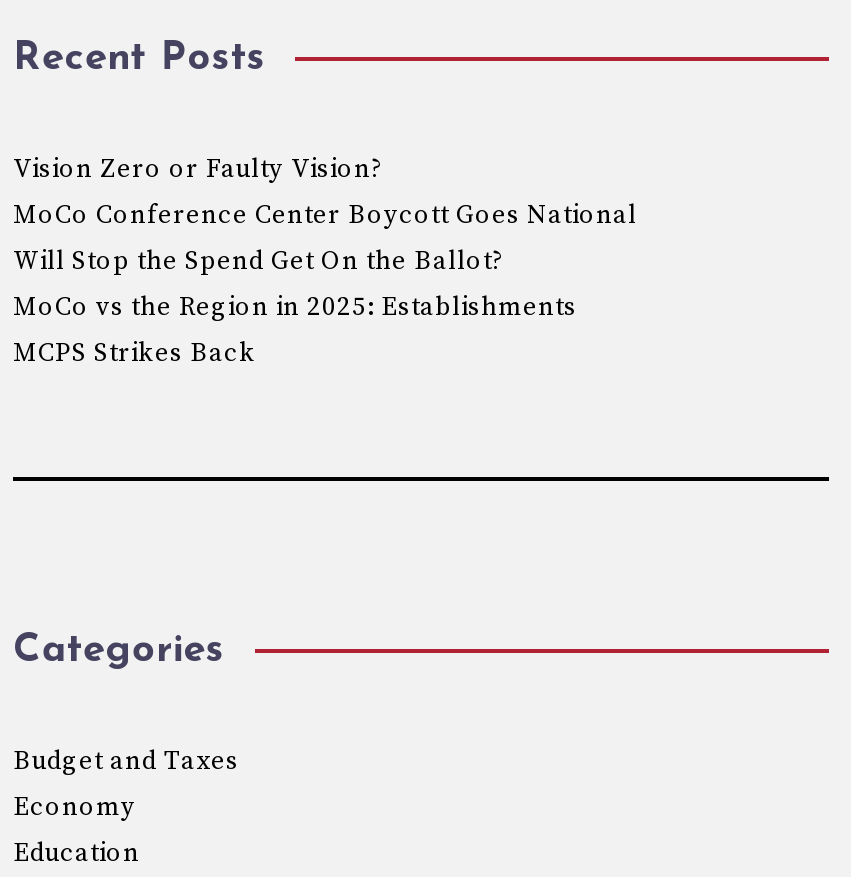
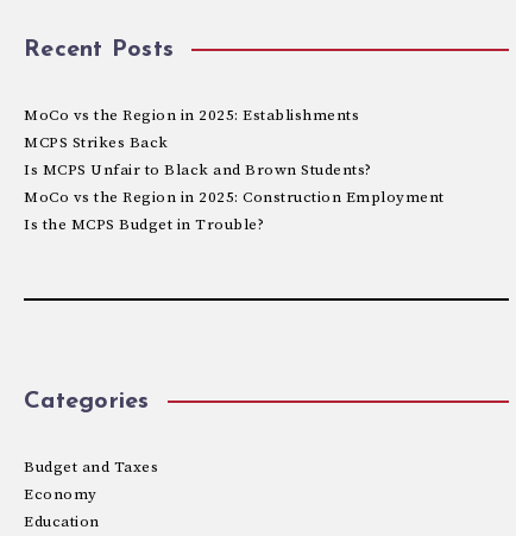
[13,152,637,276] Vision Zero or Faulty Vision? | MoCo Conference Center Boycott Goes National | Will Stop the Spend Get On the Ballot? -> none
moved [13,290,577,368] -> [24,105,359,152]: MoCo vs the Region in 2025: Establishments | MCPS Strikes Back
none -> [24,160,444,234] Is MCPS Unfair to Black and Brown Students? | MoCo vs the Region in 2025: Construction Employment | Is the MCPS Budget in Trouble?

